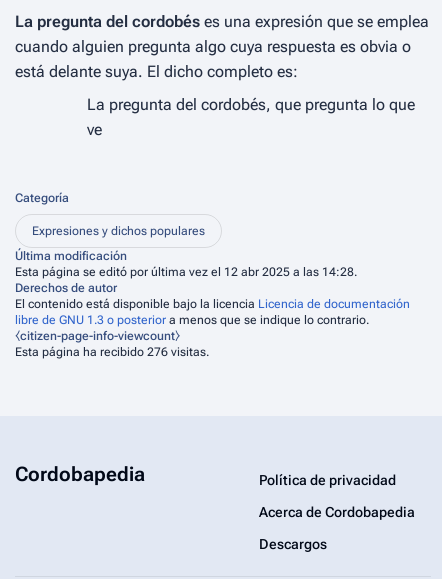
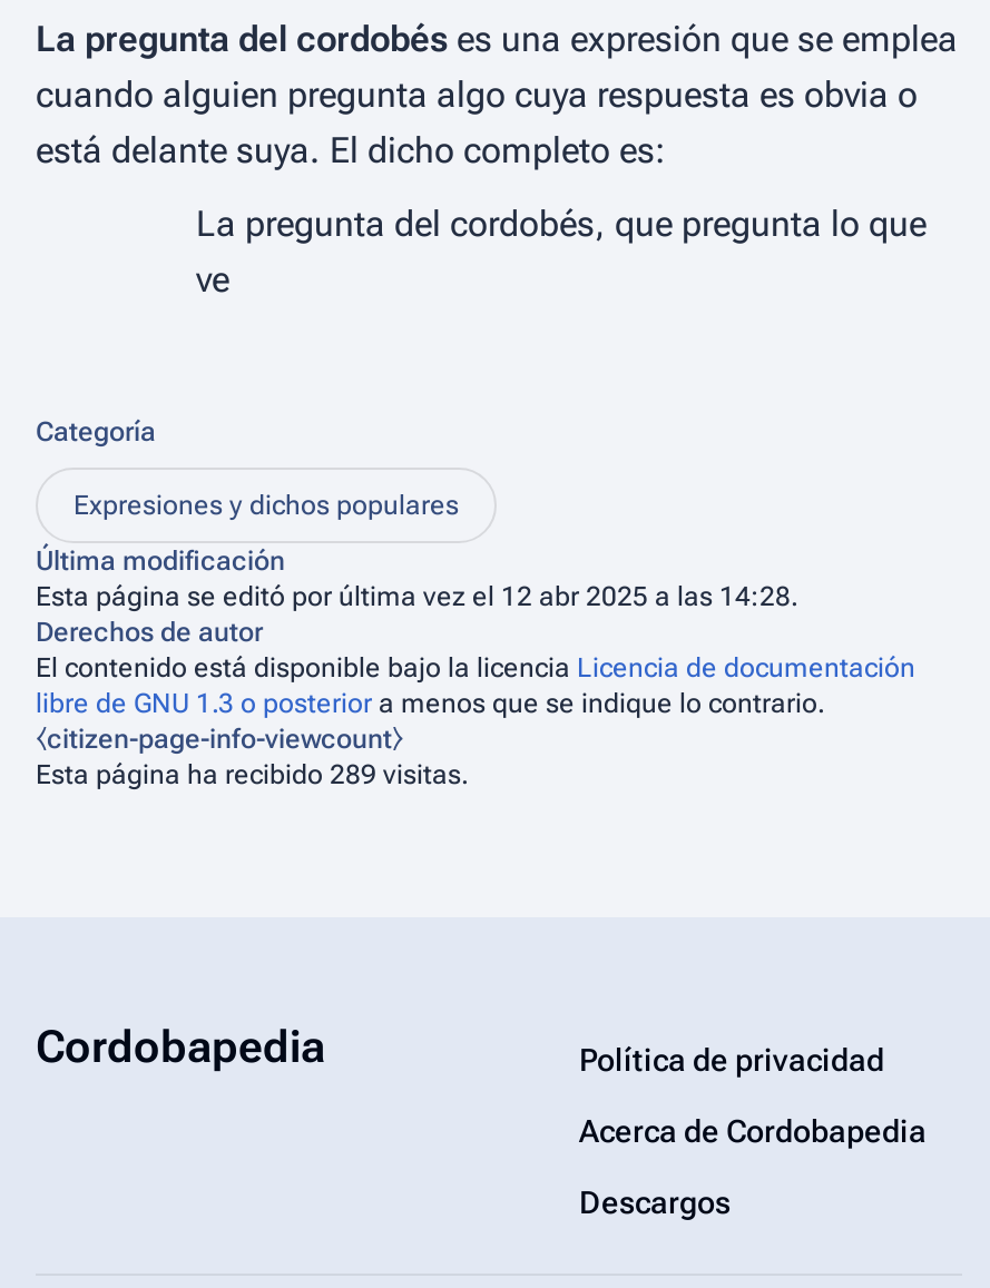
[15,345,209,359] Esta página ha recibido 276 visitas. -> [36,759,468,790] Esta página ha recibido 289 visitas.

